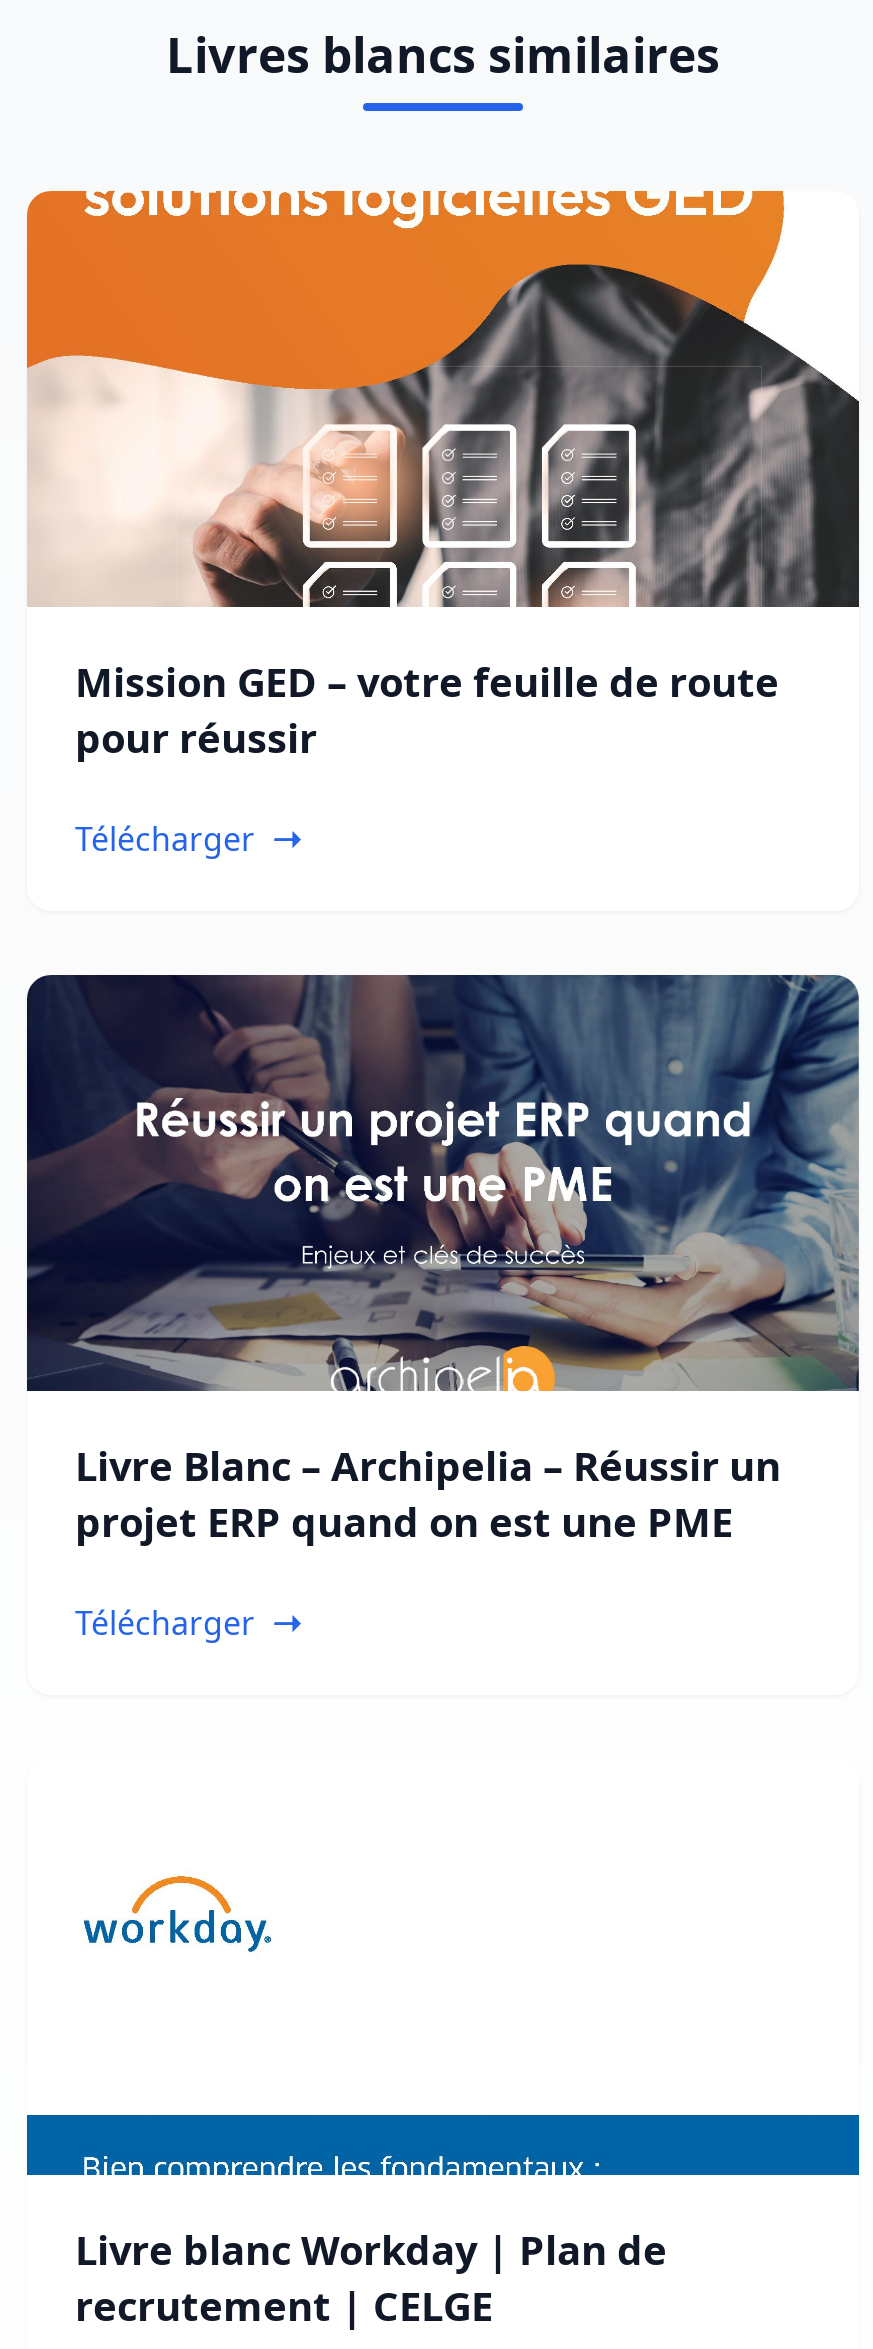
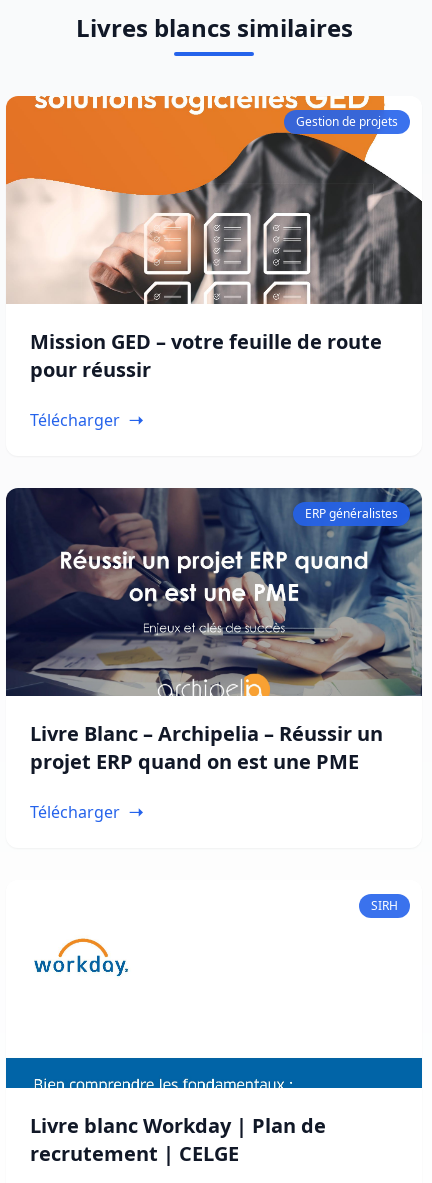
none -> [296,113,398,130] Gestion de projets
none -> [305,505,398,522] ERP généralistes
none -> [371,897,398,914] SIRH

